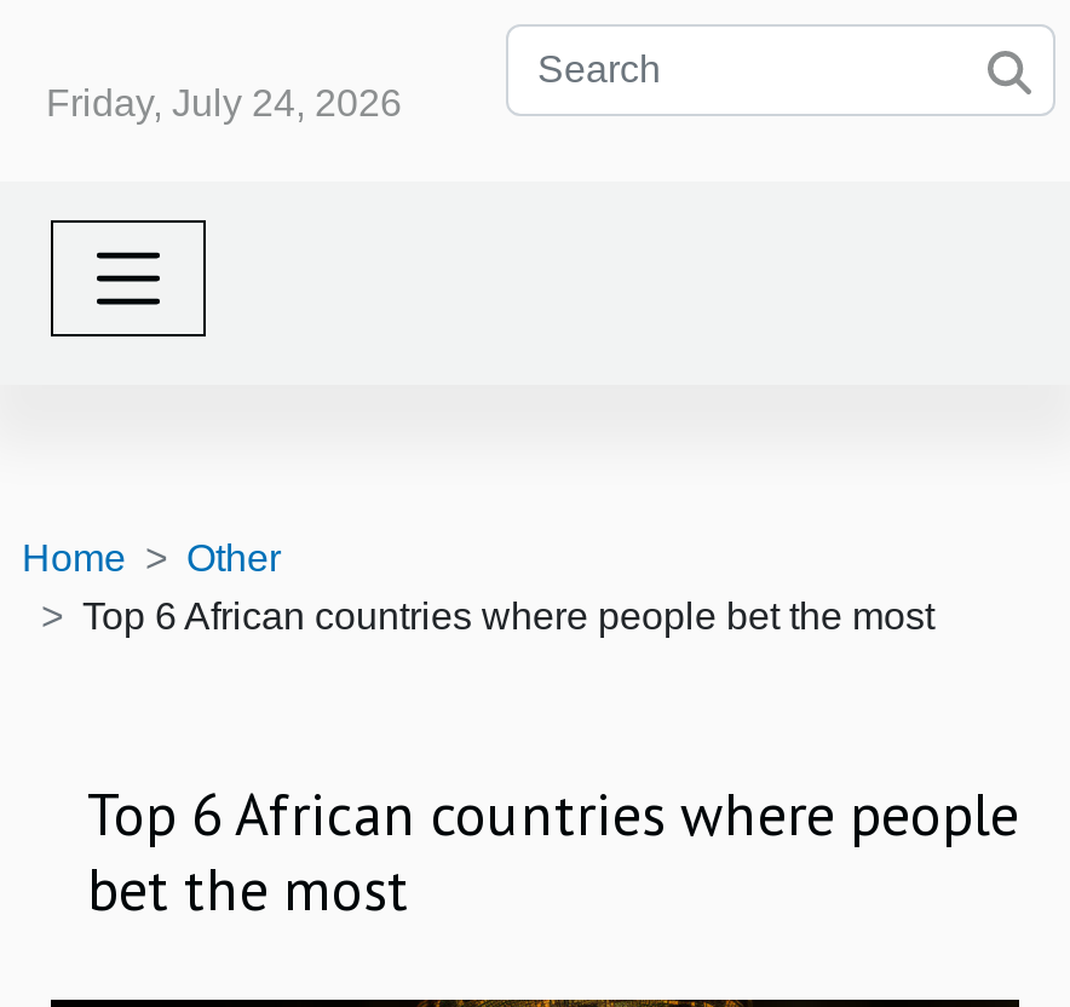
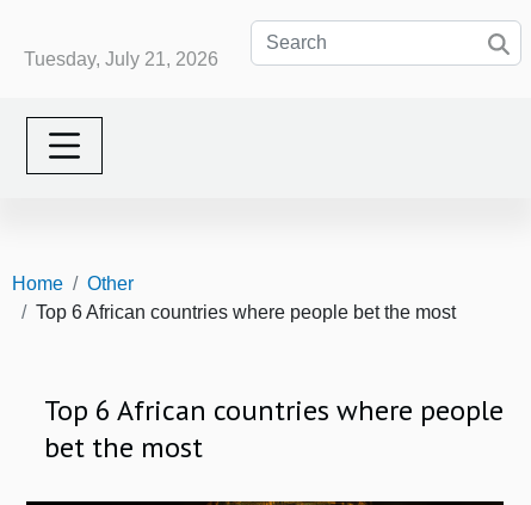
[46,82,402,123] Friday, July 24, 2026 -> [24,49,218,69] Tuesday, July 21, 2026

